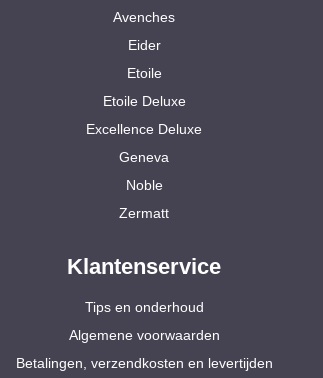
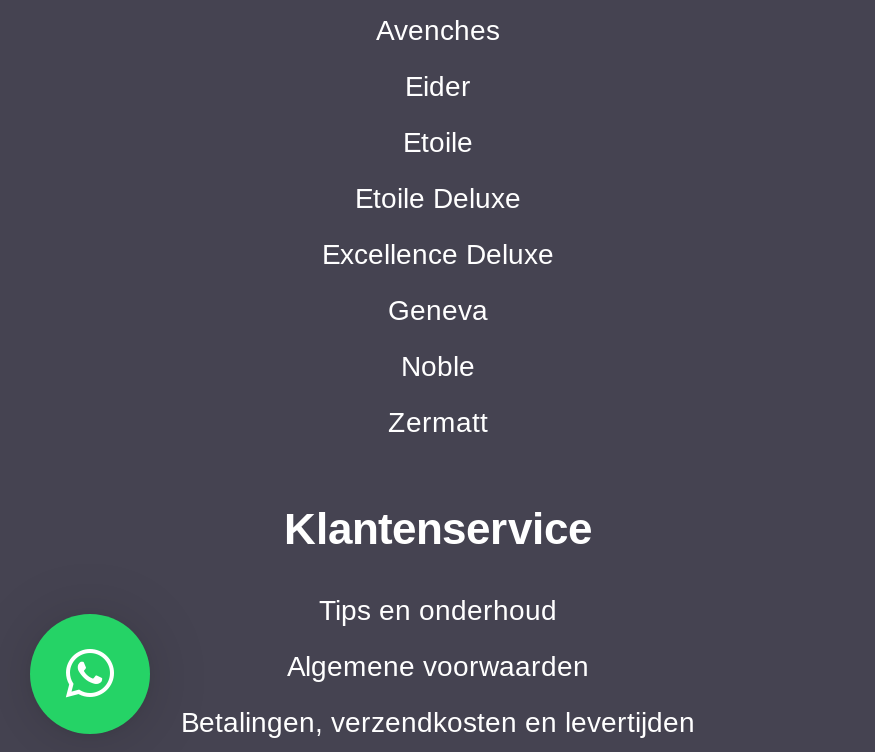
none -> [28,612,152,736] [image]

